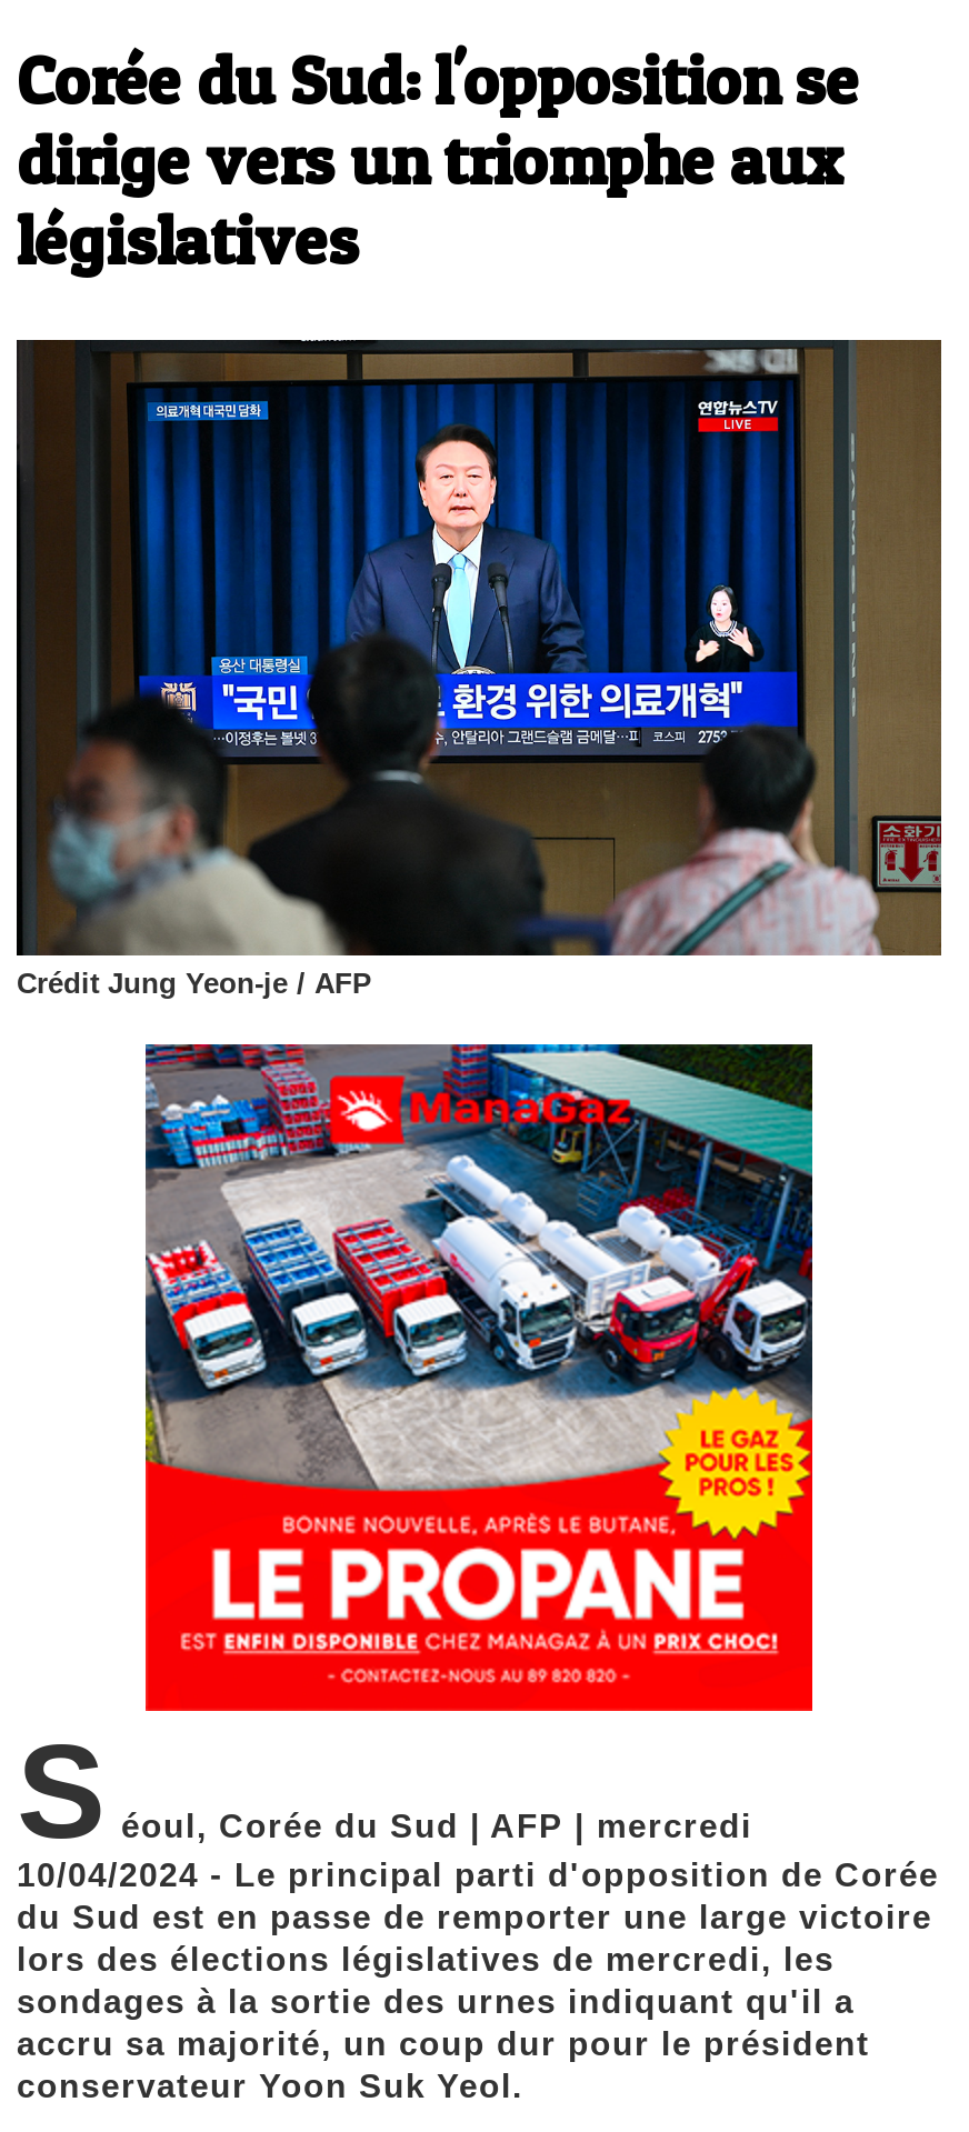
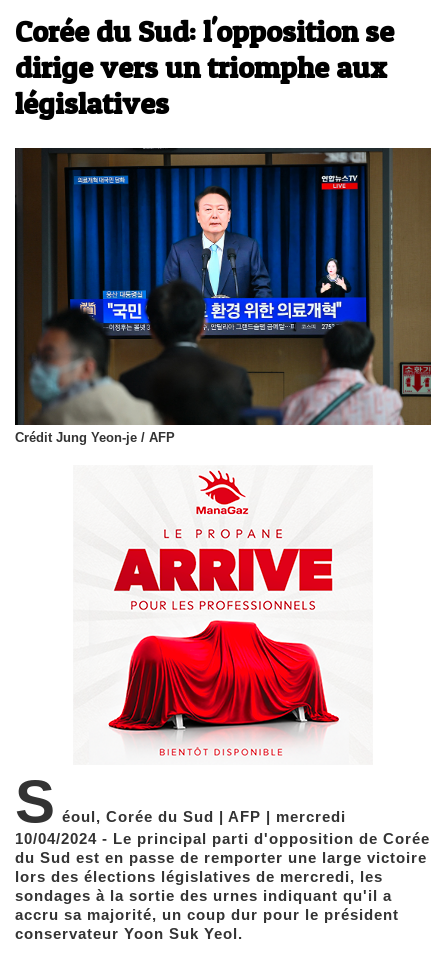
[143,1042,815,1713] [image] -> [73,465,373,765] [image]

